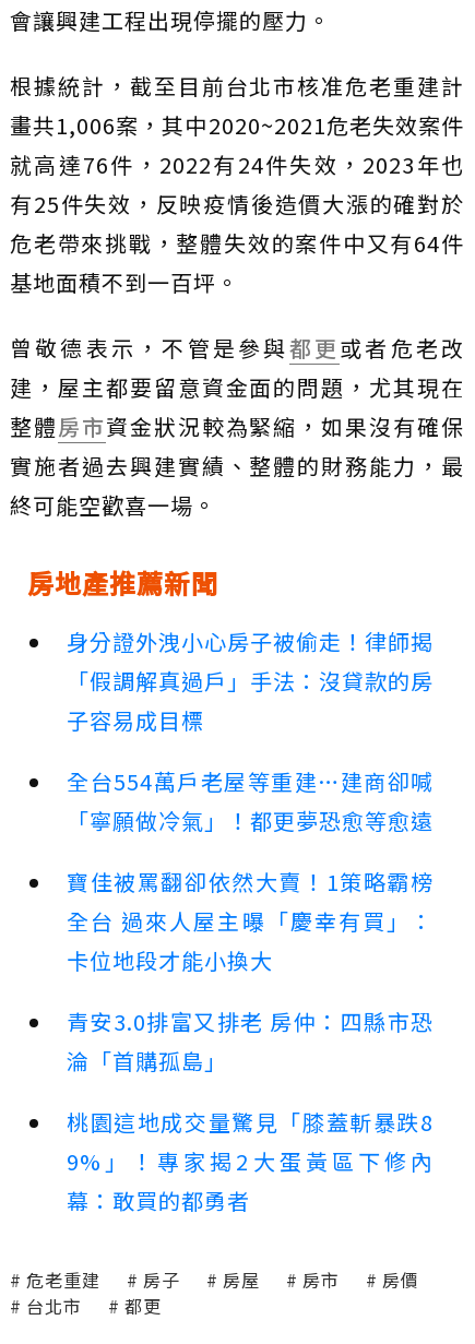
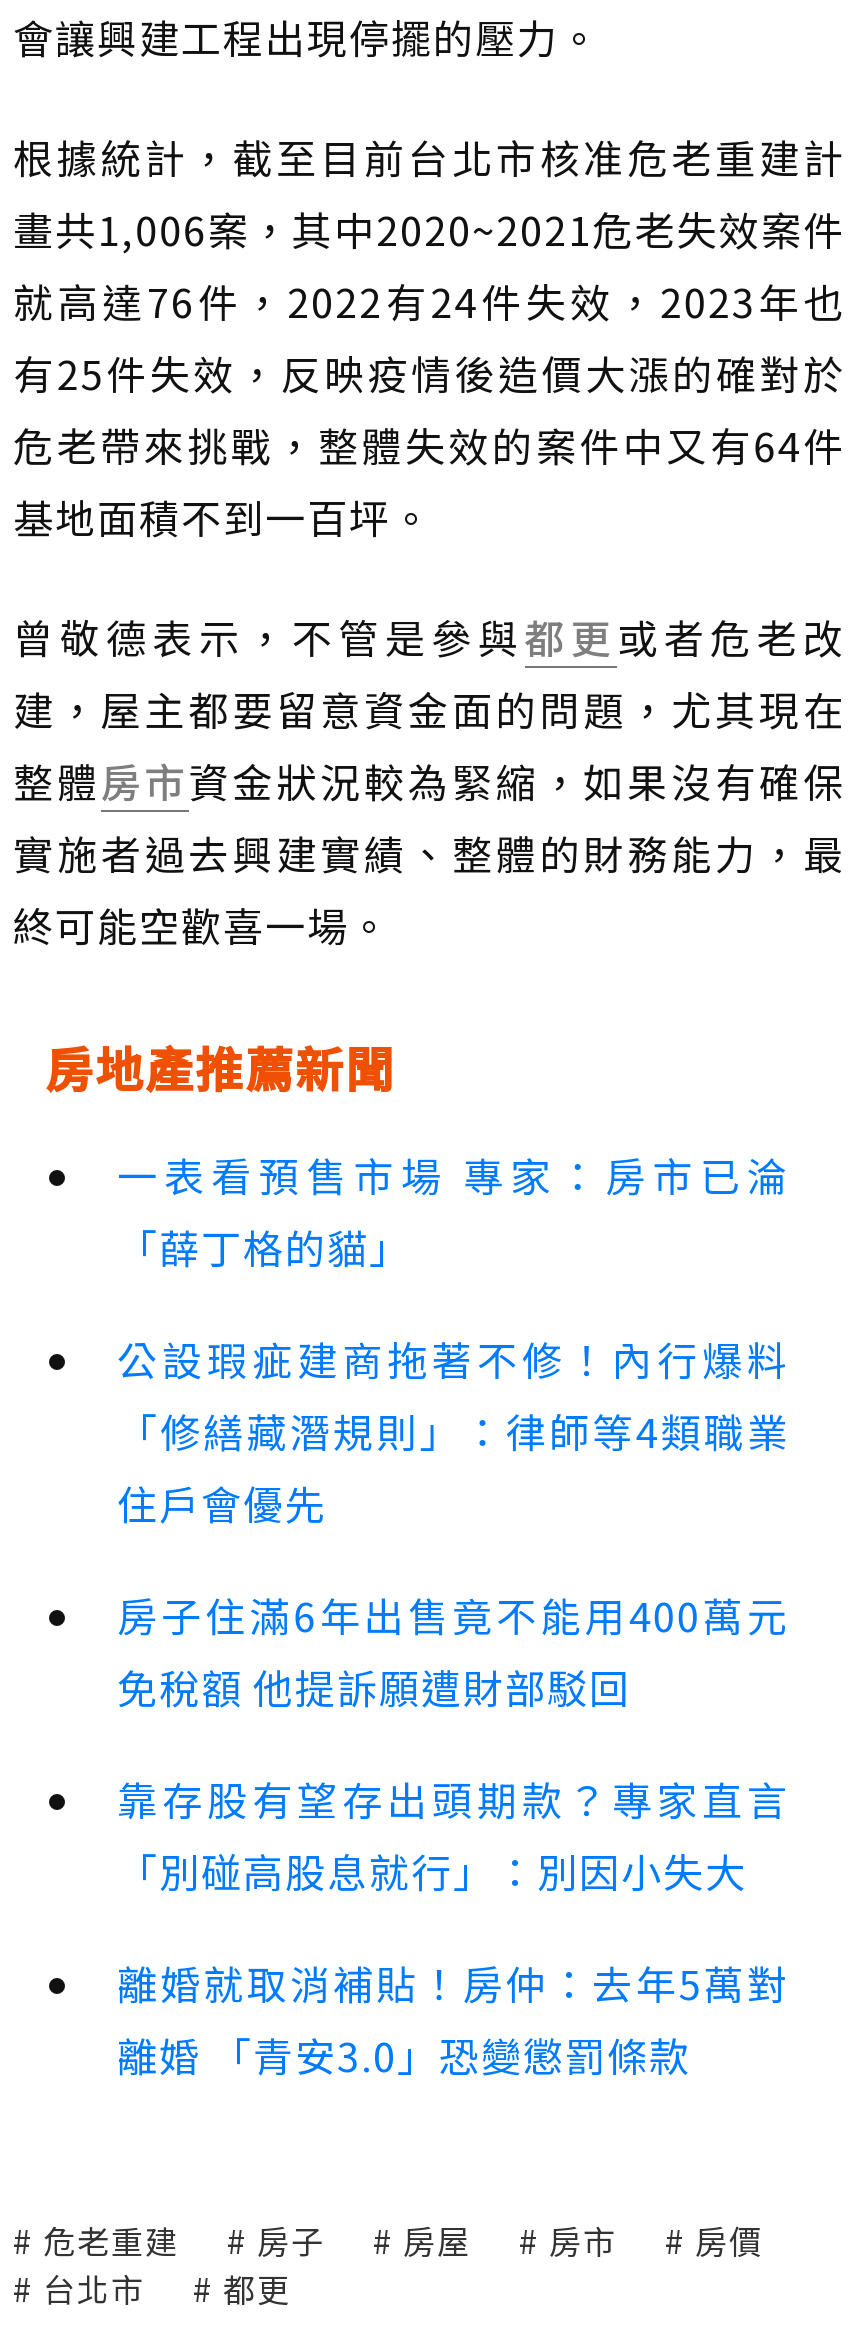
[67,626,434,736] 身分證外洩小心房子被偷走！律師揭 | 「假調解真過戶」手法：沒貸款的房 | 子容易成目標 -> [117,1146,789,1276] 一表看預售市場 專家：房市已淪 | 「薛丁格的貓」
[67,765,434,836] 全台554萬戶老屋等重建…建商卻喊 | 「寧願做冷氣」！都更夢恐愈等愈遠 -> [117,1330,789,1532] 公設瑕疵建商拖著不修！內行爆料 | 「修繕藏潛規則」：律師等4類職業 | 住戶會優先
[67,866,434,976] 寶佳被罵翻卻依然大賣！1策略霸榜 | 全台 過來人屋主曝「慶幸有買」： | 卡位地段才能小換大 -> [117,1586,789,1716] 房子住滿6年出售竟不能用400萬元 | 免稅額 他提訴願遭財部駁回
[67,1006,434,1077] 青安3.0排富又排老 房仲：四縣市恐 | 淪「首購孤島」 -> [117,1770,789,1900] 靠存股有望存出頭期款？專家直言 | 「別碰高股息就行」：別因小失大
[67,1106,434,1216] 桃園這地成交量驚見「膝蓋斬暴跌8 | 9%」！專家揭2大蛋黃區下修內 | 幕：敢買的都勇者 -> [117,1954,789,2084] 離婚就取消補貼！房仲：去年5萬對 | 離婚 「青安3.0」恐變懲罰條款

